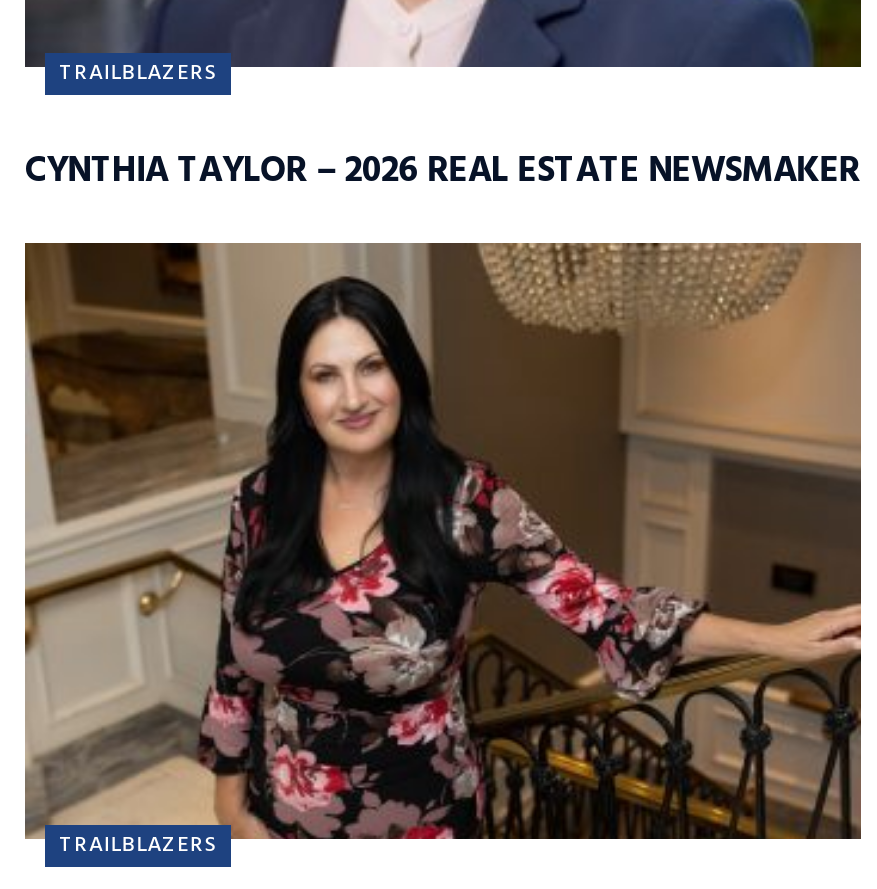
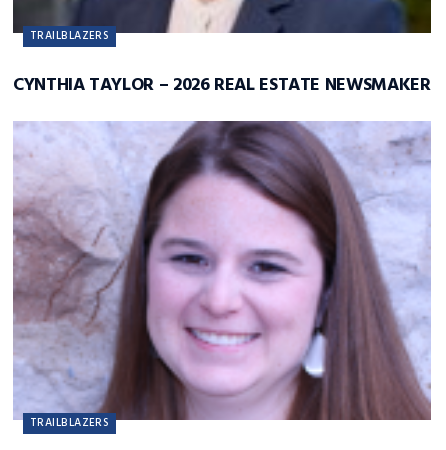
[23,240,863,840] [image] -> [12,120,431,421] [image]

